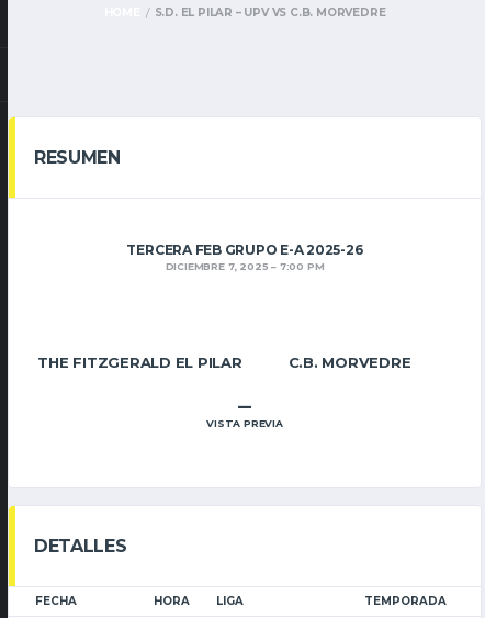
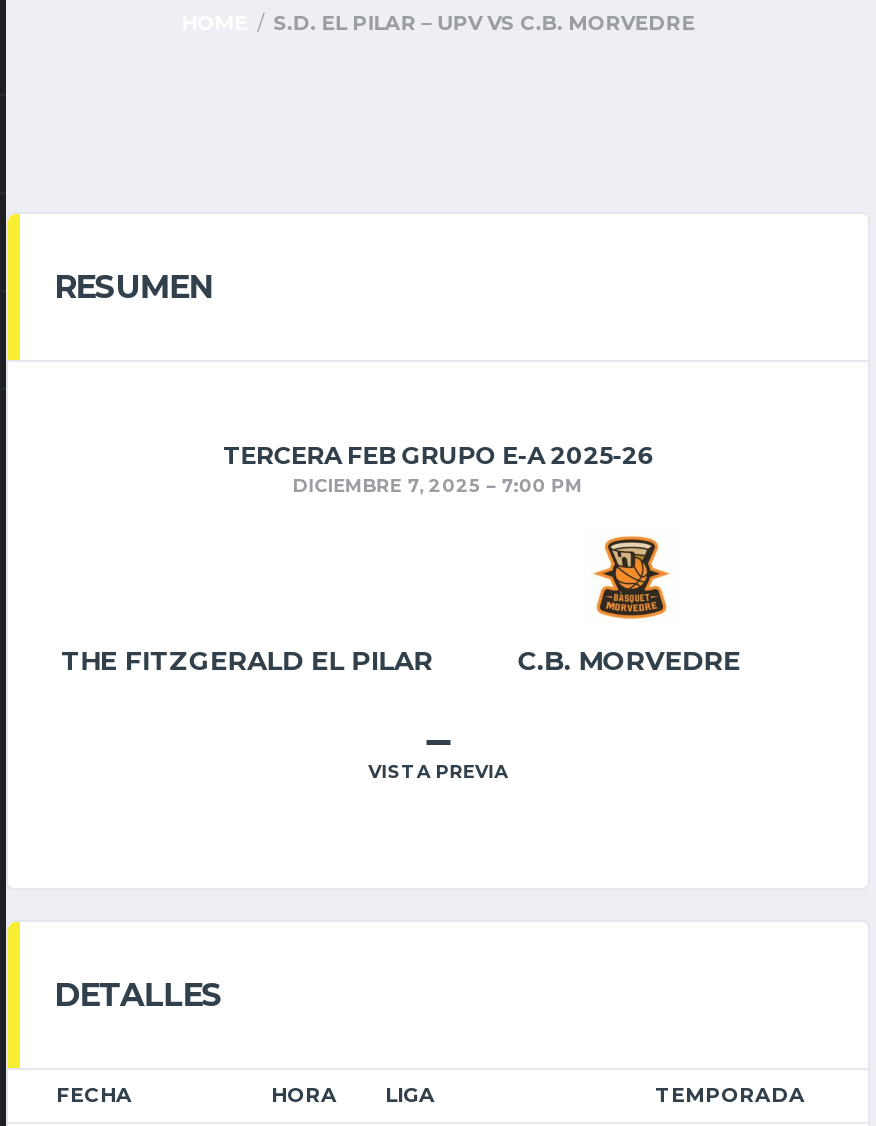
none -> [594,534,670,622] [image]

